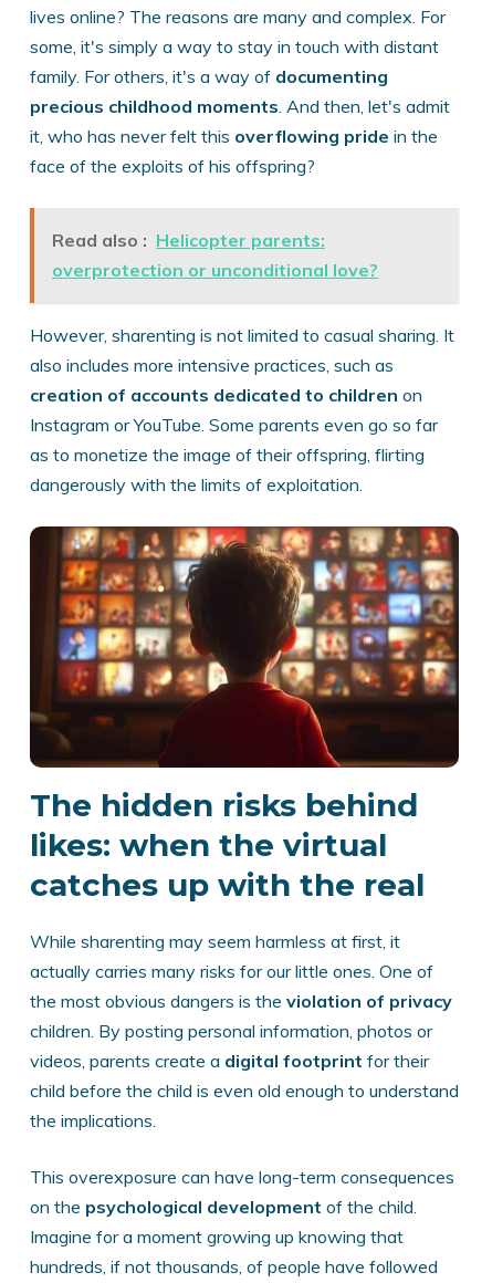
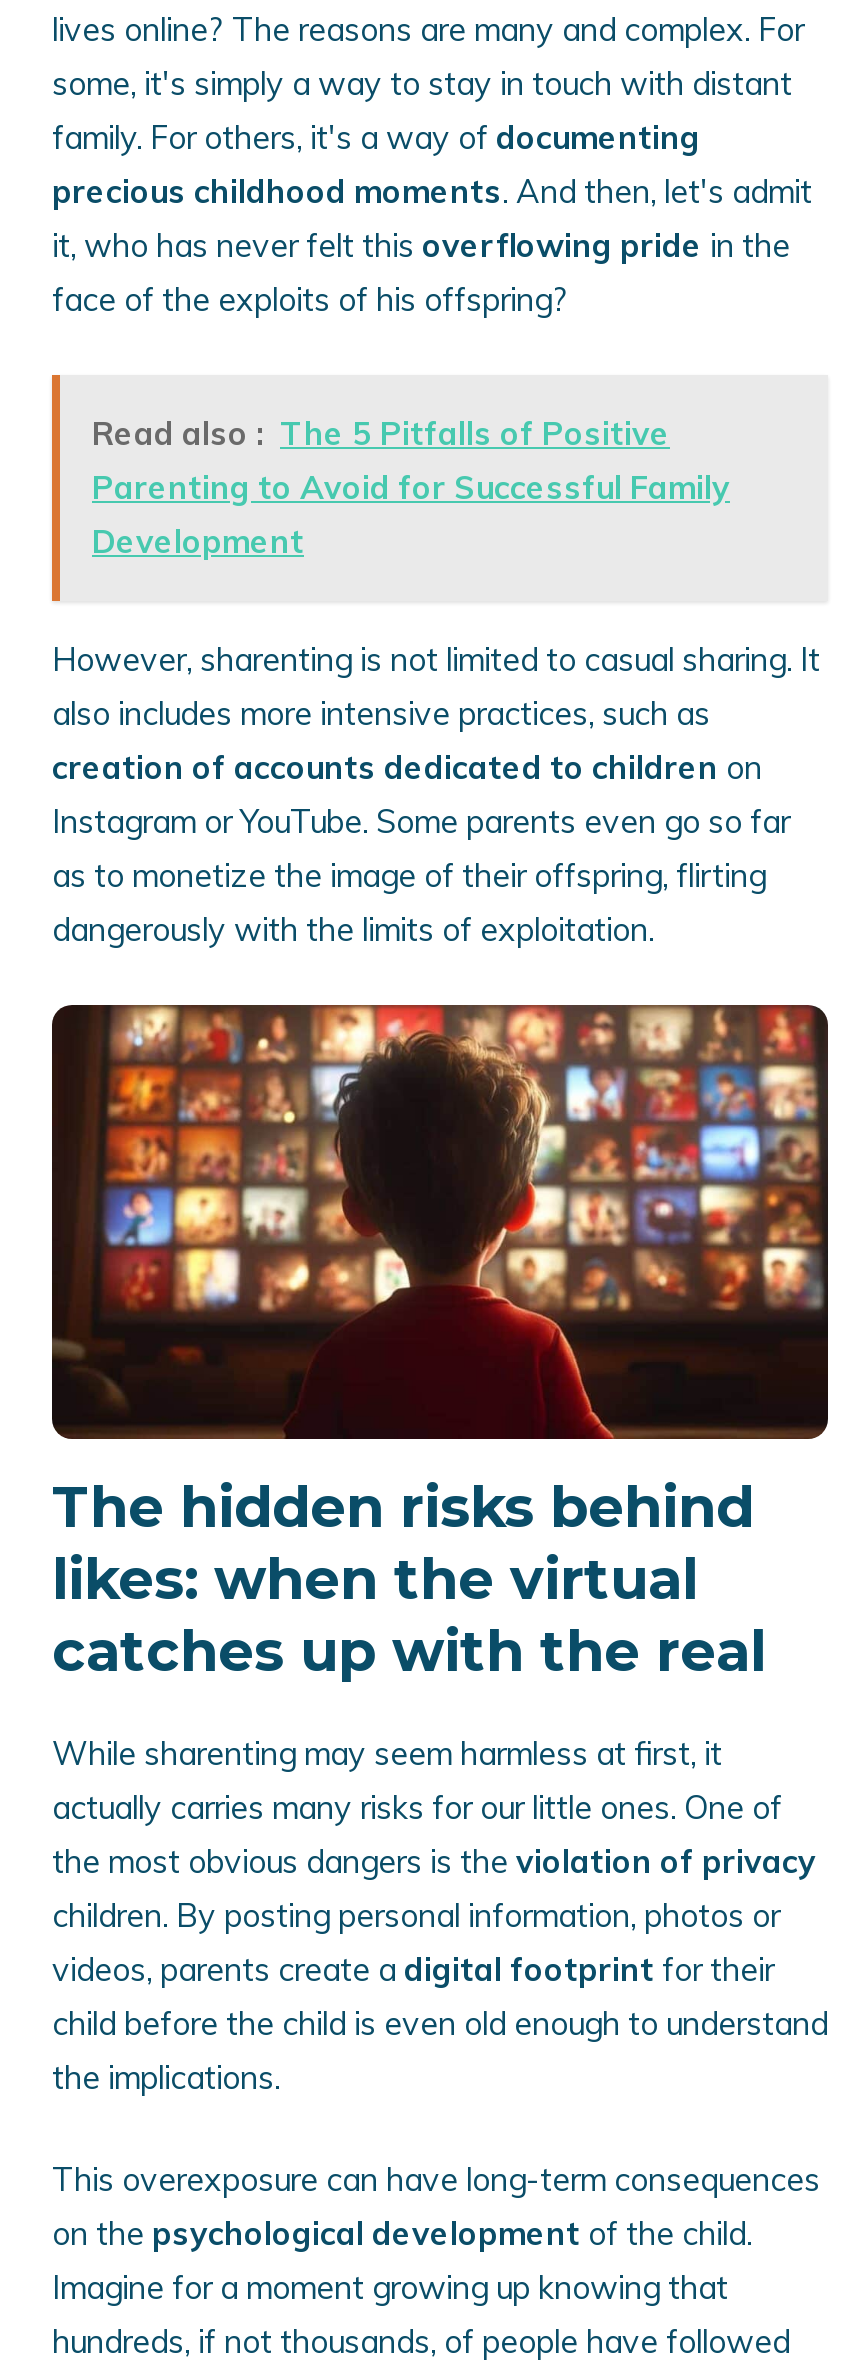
[52,229,378,281] Read also : Helicopter parents: | overprotection or unconditional love? -> [92,413,730,561] Read also : The 5 Pitfalls of Positive | Parenting to Avoid for Successful Family | Development

